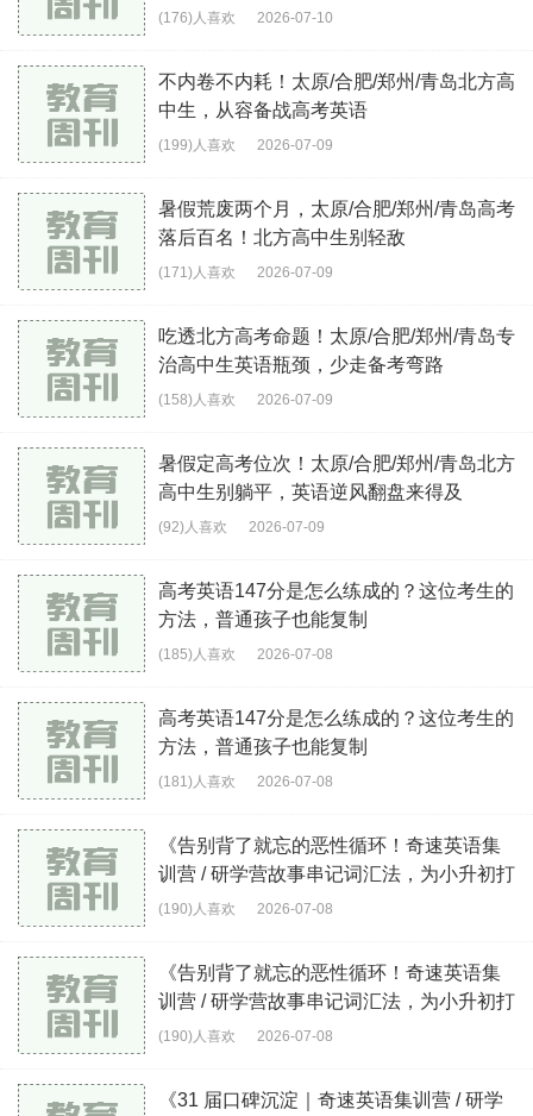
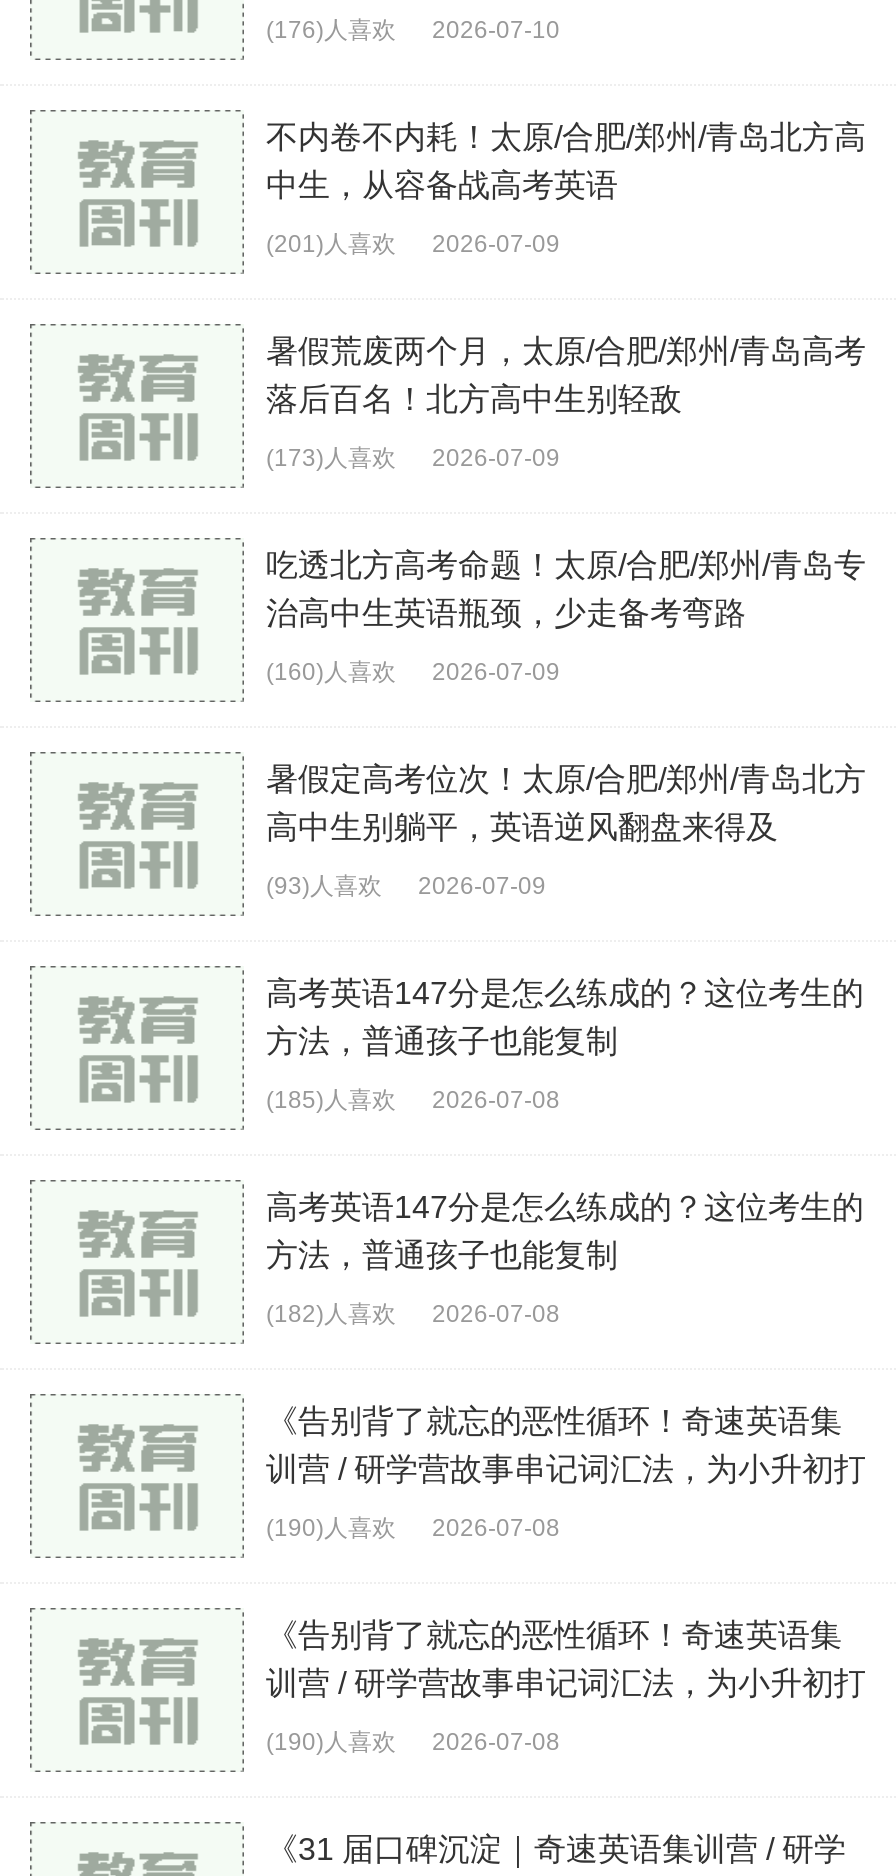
[158,137,333,153] (199)人喜欢 2026-07-09 -> [266,230,560,258] (201)人喜欢 2026-07-09
[158,264,333,281] (171)人喜欢 2026-07-09 -> [266,444,560,472] (173)人喜欢 2026-07-09
[158,391,333,408] (158)人喜欢 2026-07-09 -> [266,658,560,686] (160)人喜欢 2026-07-09
[158,519,325,535] (92)人喜欢 2026-07-09 -> [266,872,546,900] (93)人喜欢 2026-07-09
[158,773,333,790] (181)人喜欢 2026-07-08 -> [266,1300,560,1328] (182)人喜欢 2026-07-08

